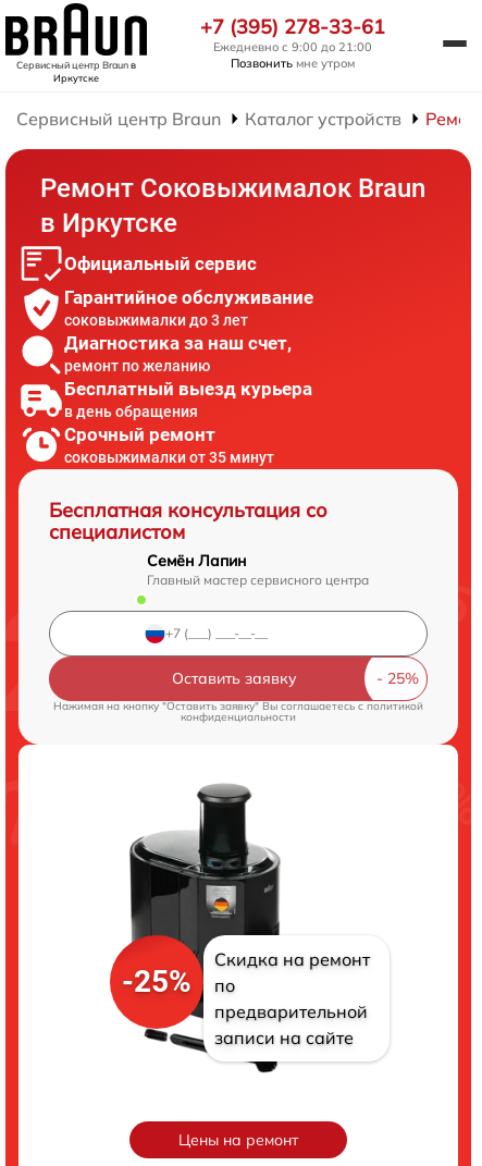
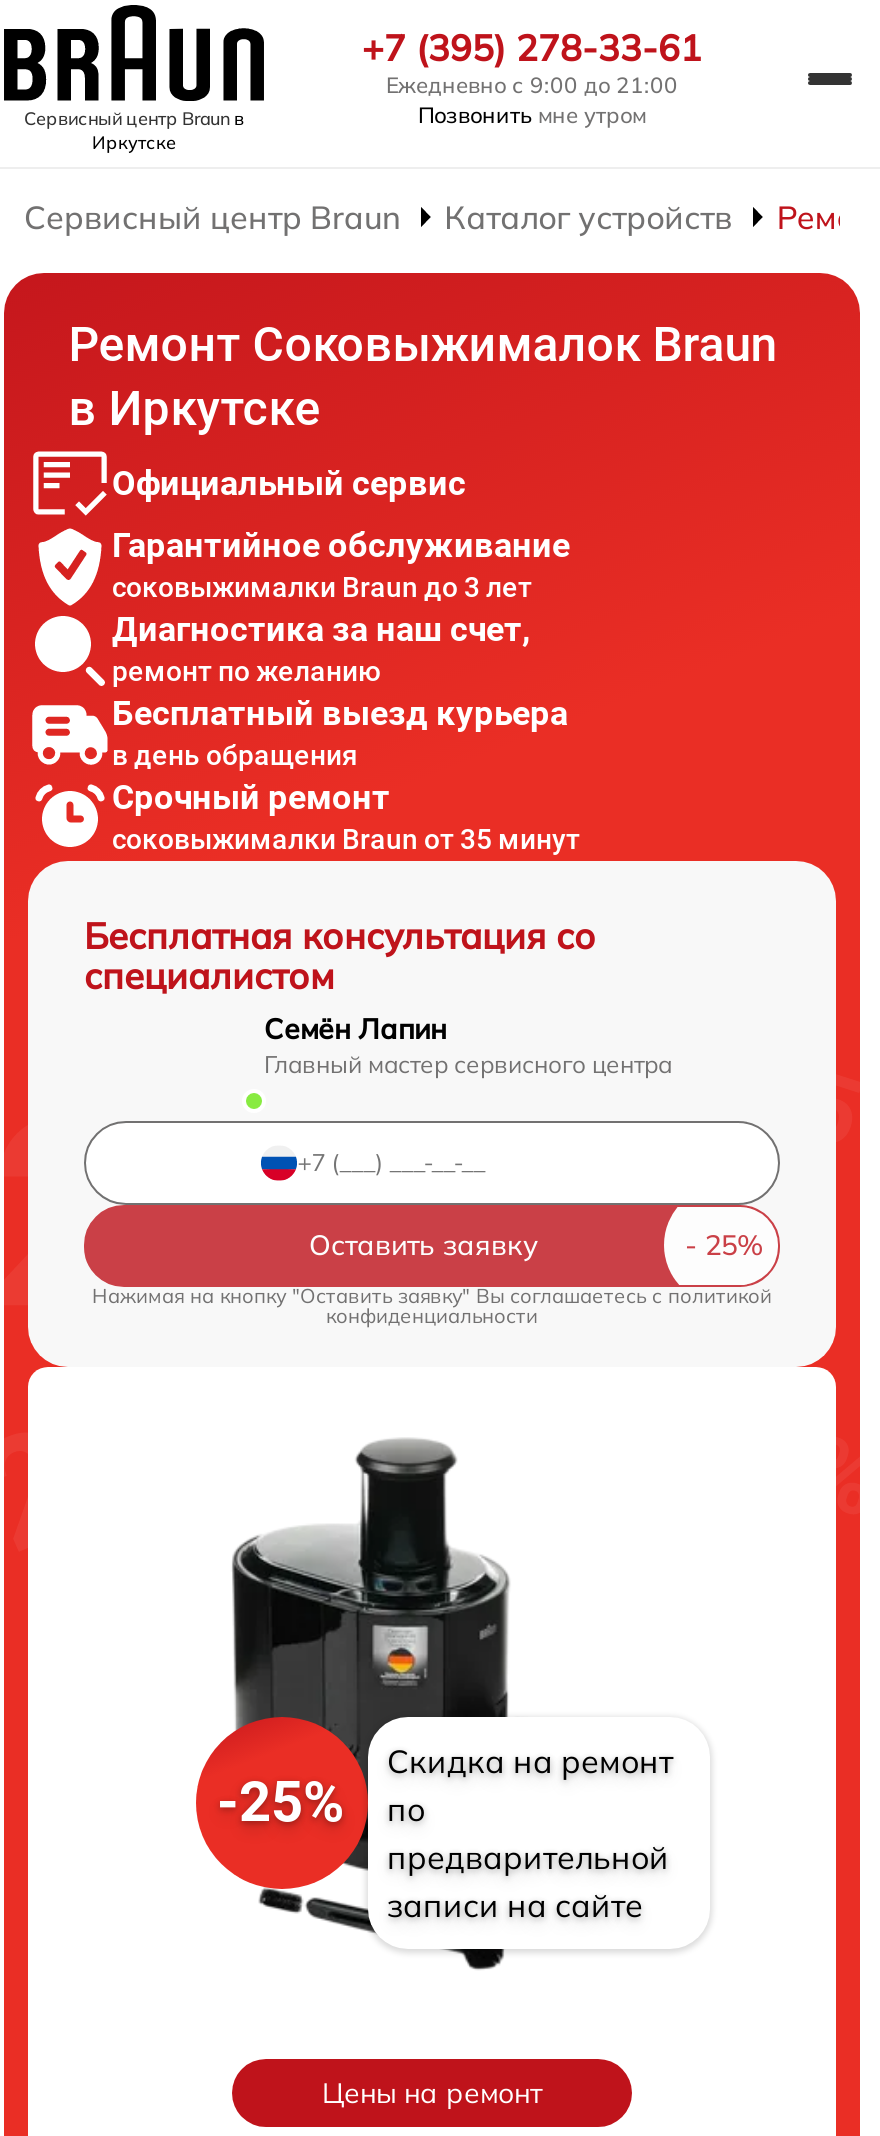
[64,312,248,329] соковыжималки до 3 лет -> [112,572,532,604] соковыжималки Braun до 3 лет
[64,449,274,466] соковыжималки от 35 минут -> [112,824,580,856] соковыжималки Braun от 35 минут

